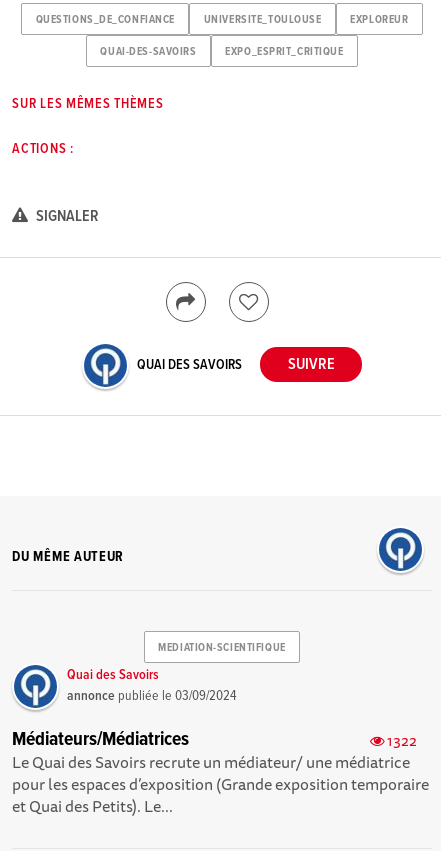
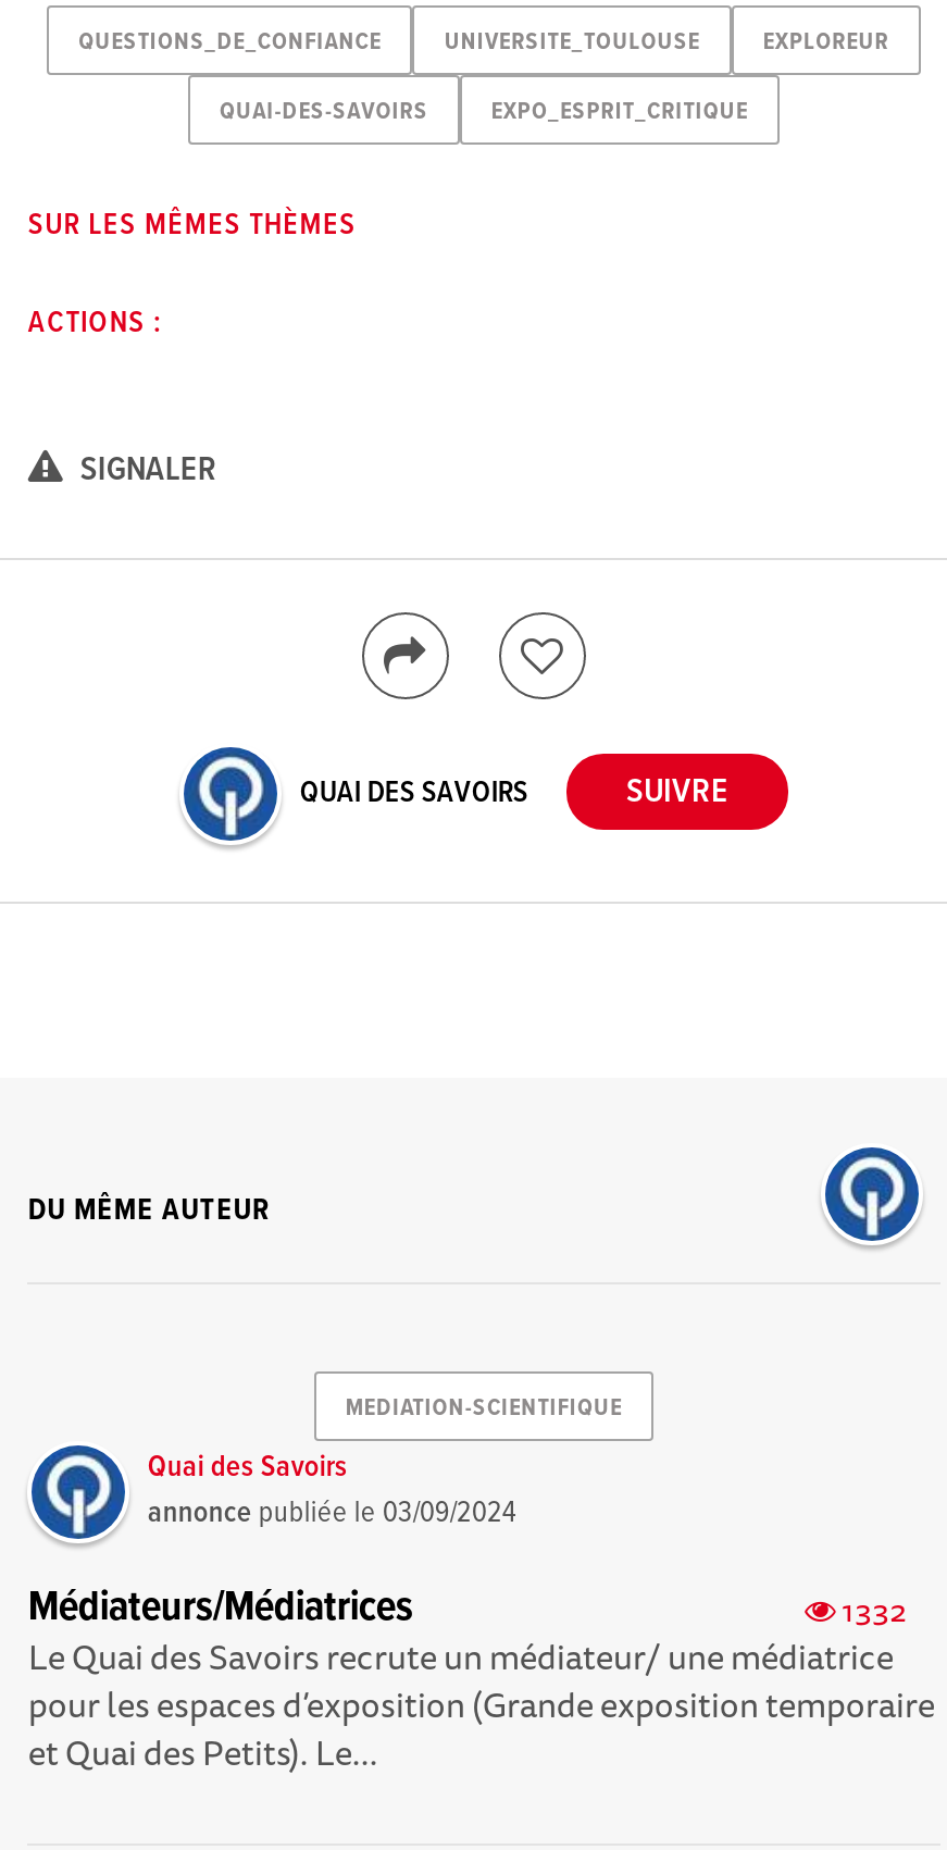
[384,729,417,752] 1322 -> [835,1585,907,1635] 1332

